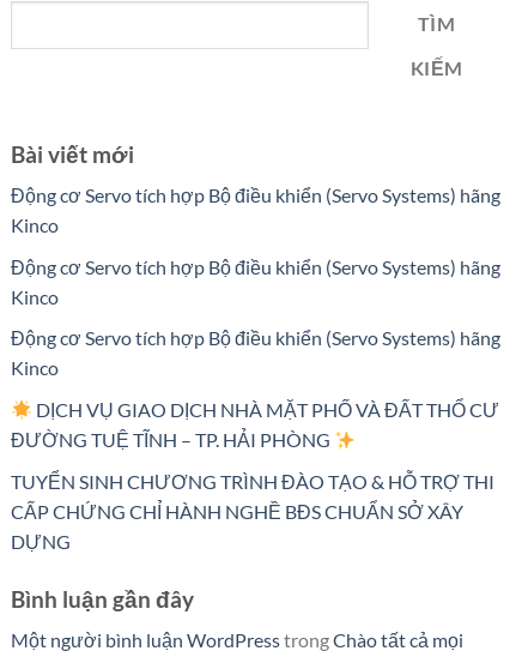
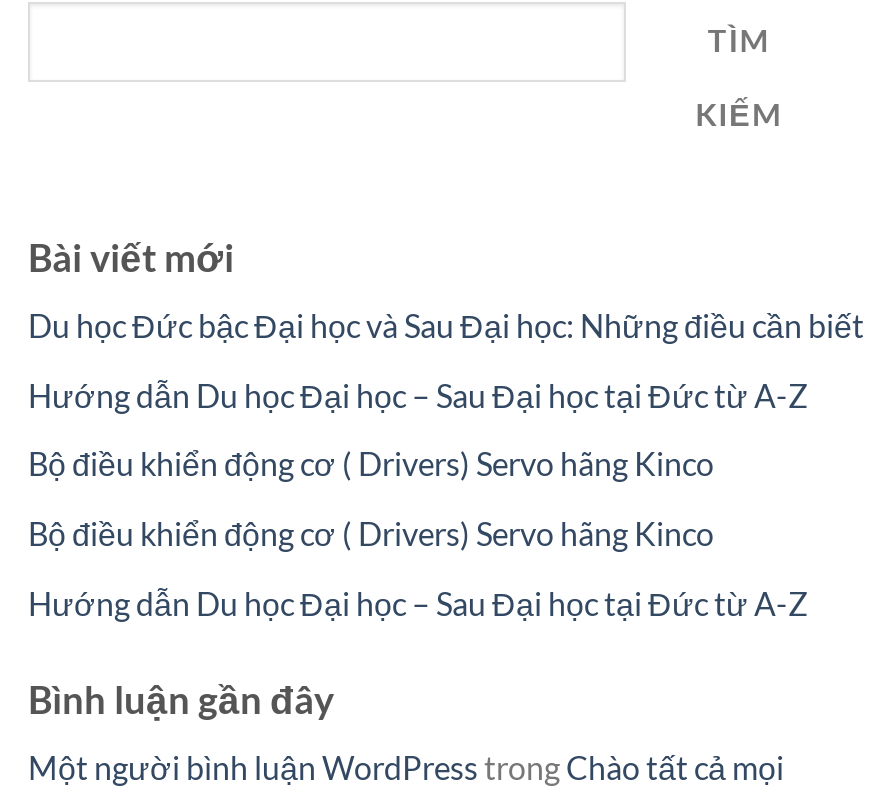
[11,184,500,236] Động cơ Servo tích hợp Bộ điều khiển (Servo Systems) hãng | Kinco -> [28,306,864,344] Du học Đức bậc Đại học và Sau Đại học: Những điều cần biết
[11,255,500,308] Động cơ Servo tích hợp Bộ điều khiển (Servo Systems) hãng | Kinco -> [28,375,808,413] Hướng dẫn Du học Đại học – Sau Đại học tại Đức từ A-Z
[11,326,500,379] Động cơ Servo tích hợp Bộ điều khiển (Servo Systems) hãng | Kinco -> [28,445,714,483] Bộ điều khiển động cơ ( Drivers) Servo hãng Kinco
[11,398,499,451] DỊCH VỤ GIAO DỊCH NHÀ MẶT PHỐ VÀ ĐẤT THỔ CƯ | ĐƯỜNG TUỆ TĨNH – TP. HẢI PHÒNG -> [28,514,714,552] Bộ điều khiển động cơ ( Drivers) Servo hãng Kinco
[11,469,494,552] TUYỂN SINH CHƯƠNG TRÌNH ĐÀO TẠO & HỖ TRỢ THI | CẤP CHỨNG CHỈ HÀNH NGHỀ BĐS CHUẨN SỞ XÂY | DỰNG -> [28,583,808,621] Hướng dẫn Du học Đại học – Sau Đại học tại Đức từ A-Z

